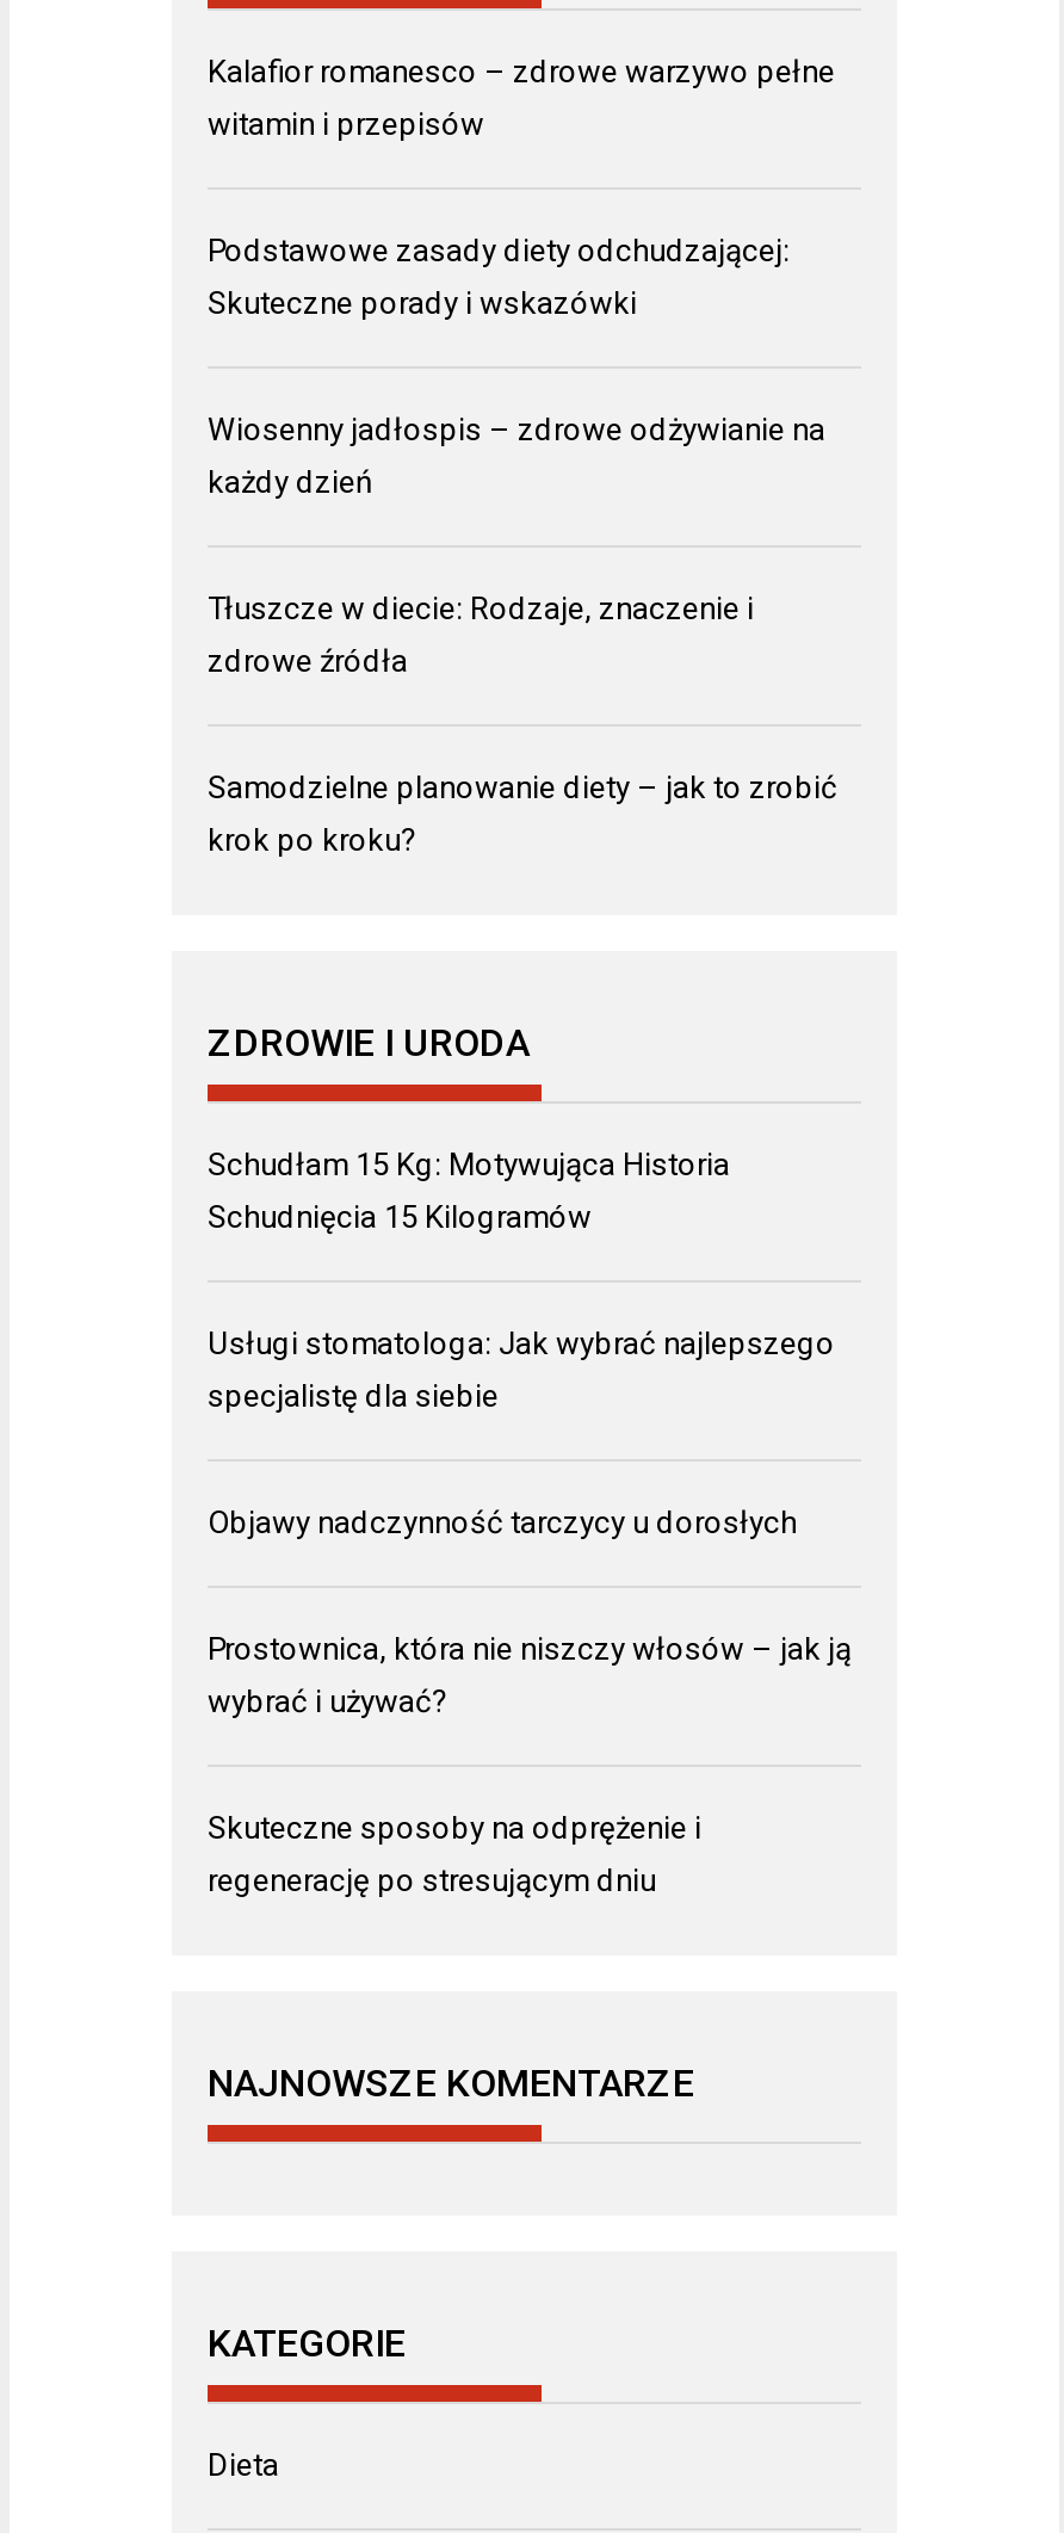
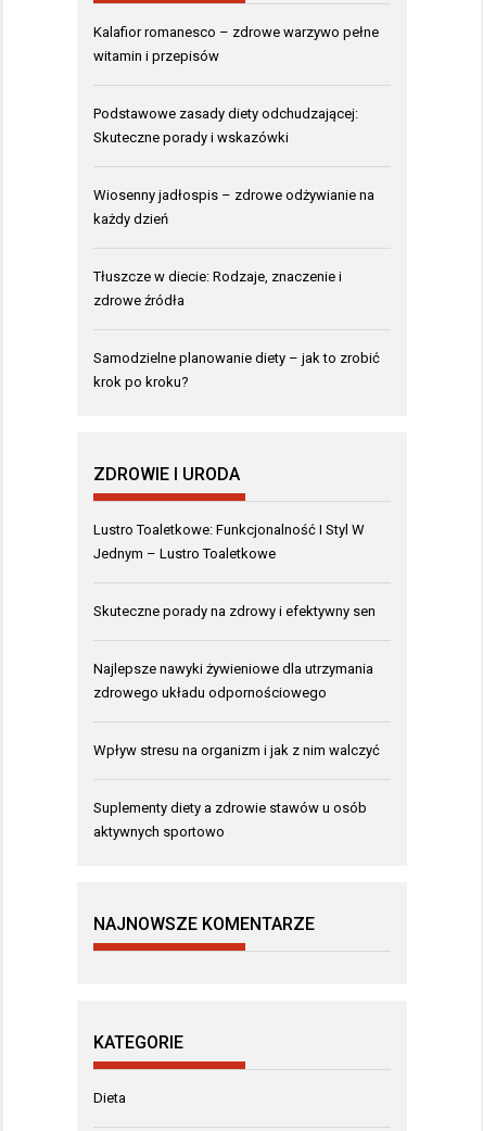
[208,1147,730,1235] Schudłam 15 Kg: Motywująca Historia | Schudnięcia 15 Kilogramów -> [93,521,365,562] Lustro Toaletkowe: Funkcjonalność I Styl W | Jednym – Lustro Toaletkowe
[208,1326,835,1414] Usługi stomatologa: Jak wybrać najlepszego | specjalistę dla siebie -> [93,603,376,619] Skuteczne porady na zdrowy i efektywny sen
[208,1505,797,1540] Objawy nadczynność tarczycy u dorosłych -> [93,661,373,701] Najlepsze nawyki żywieniowe dla utrzymania | zdrowego układu odpornościowego
[208,1631,852,1719] Prostownica, która nie niszczy włosów – jak ją | wybrać i używać? -> [93,742,380,758] Wpływ stresu na organizm i jak z nim walczyć
[208,1810,701,1898] Skuteczne sposoby na odprężenie i | regenerację po stresującym dniu -> [93,800,367,840] Suplementy diety a zdrowie stawów u osób | aktywnych sportowo

